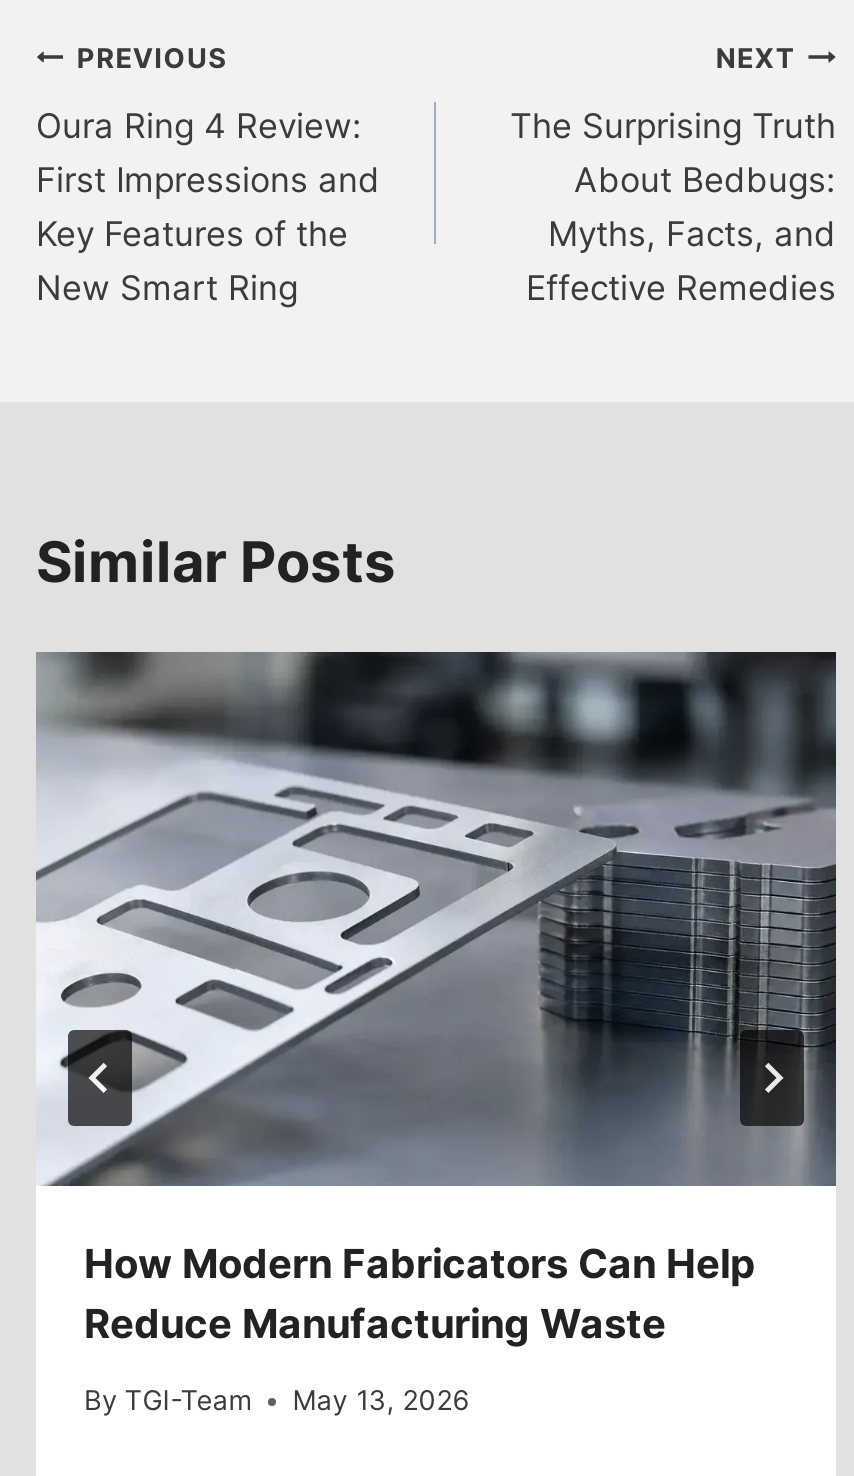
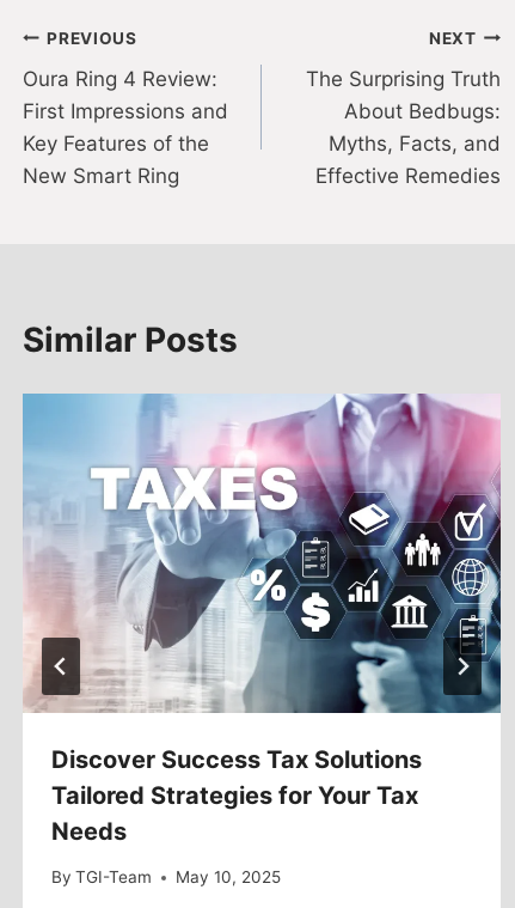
[36,650,838,1348] [image] | How Modern Fabricators Can Help | Reduce Manufacturing Waste -> [23,394,501,846] [image] | Discover Success Tax Solutions | Tailored Strategies for Your Tax | Needs
[84,1385,468,1417] By TGI-Team May 13, 2026 -> [51,868,281,887] By TGI-Team May 10, 2025

